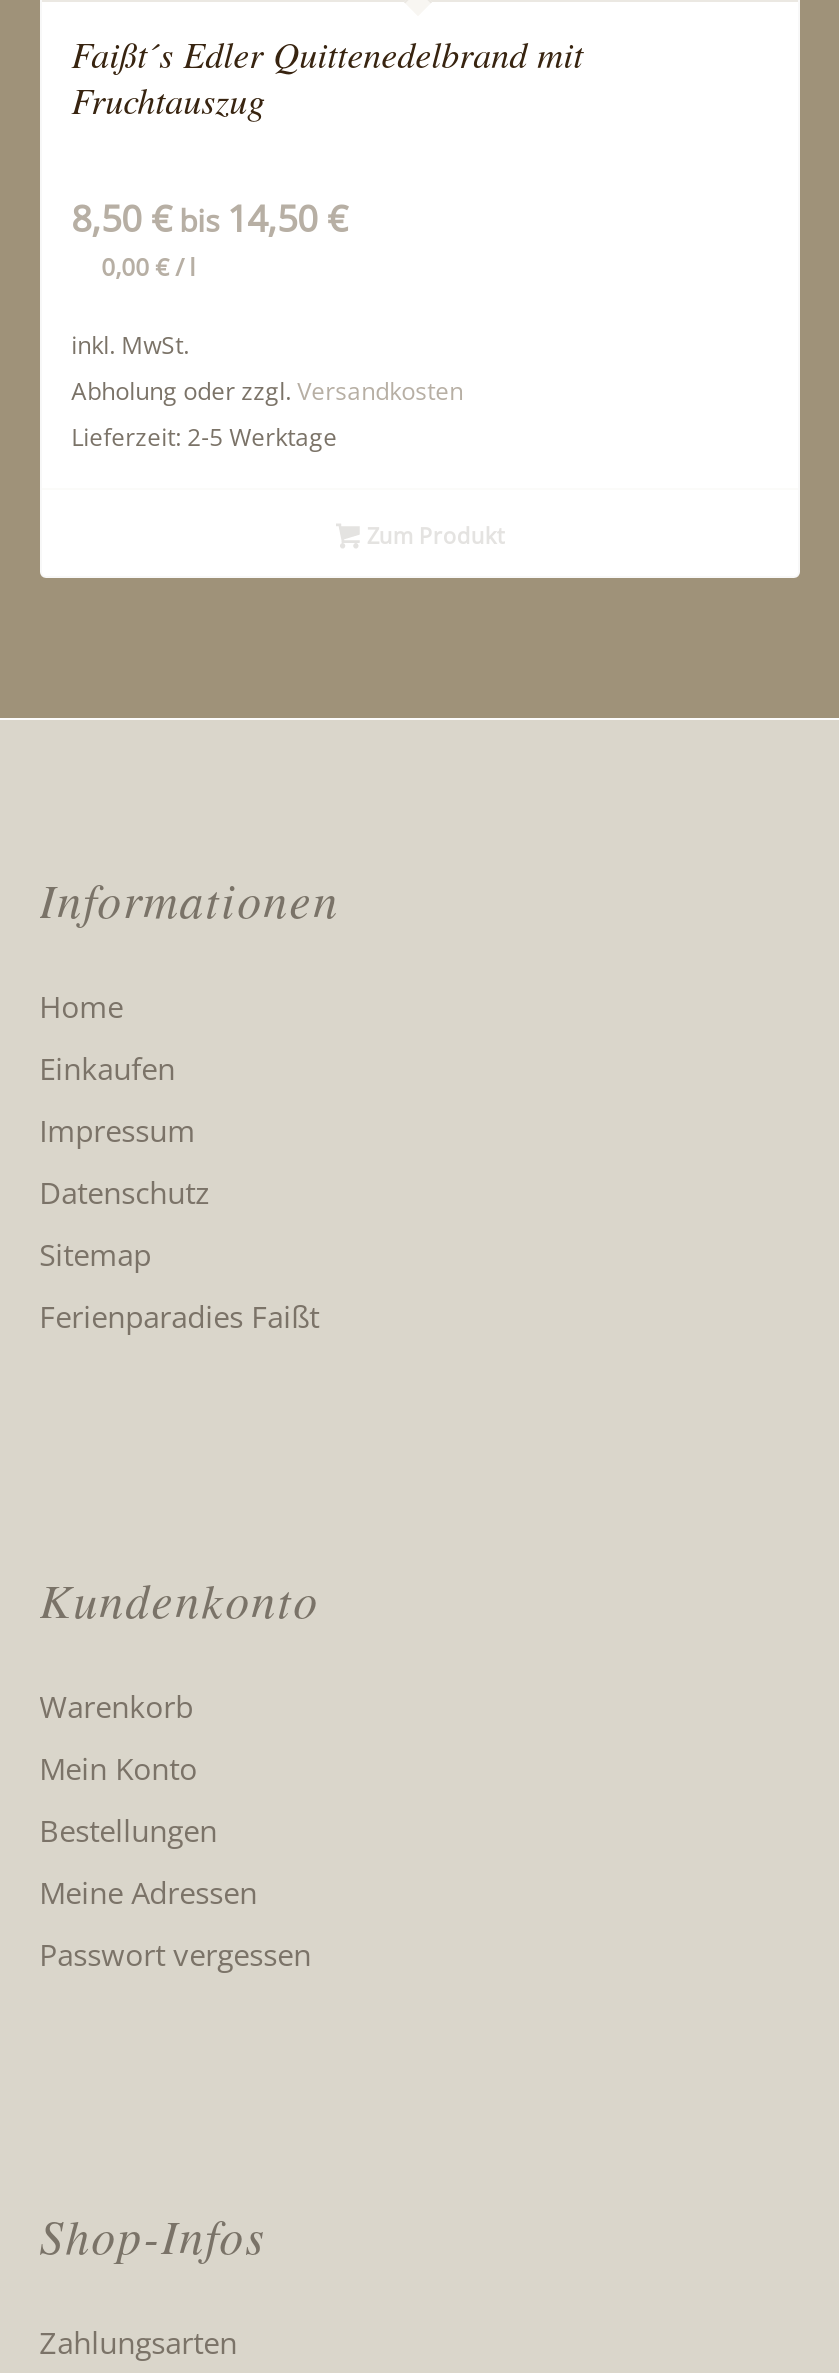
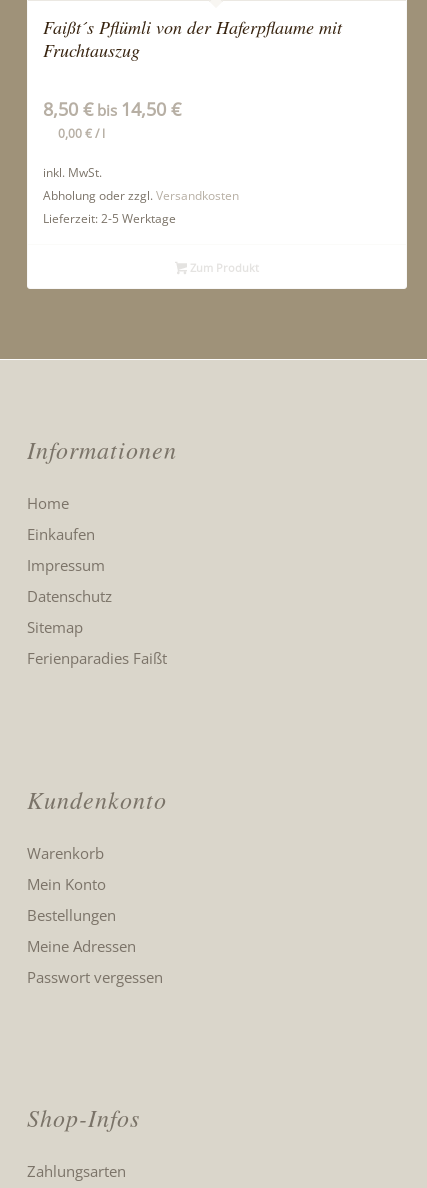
[71,30,583,78] Faißt´s Edler Quittenedelbrand mit -> [43,15,342,39] Faißt´s Pflümli von der Haferpflaume mit

